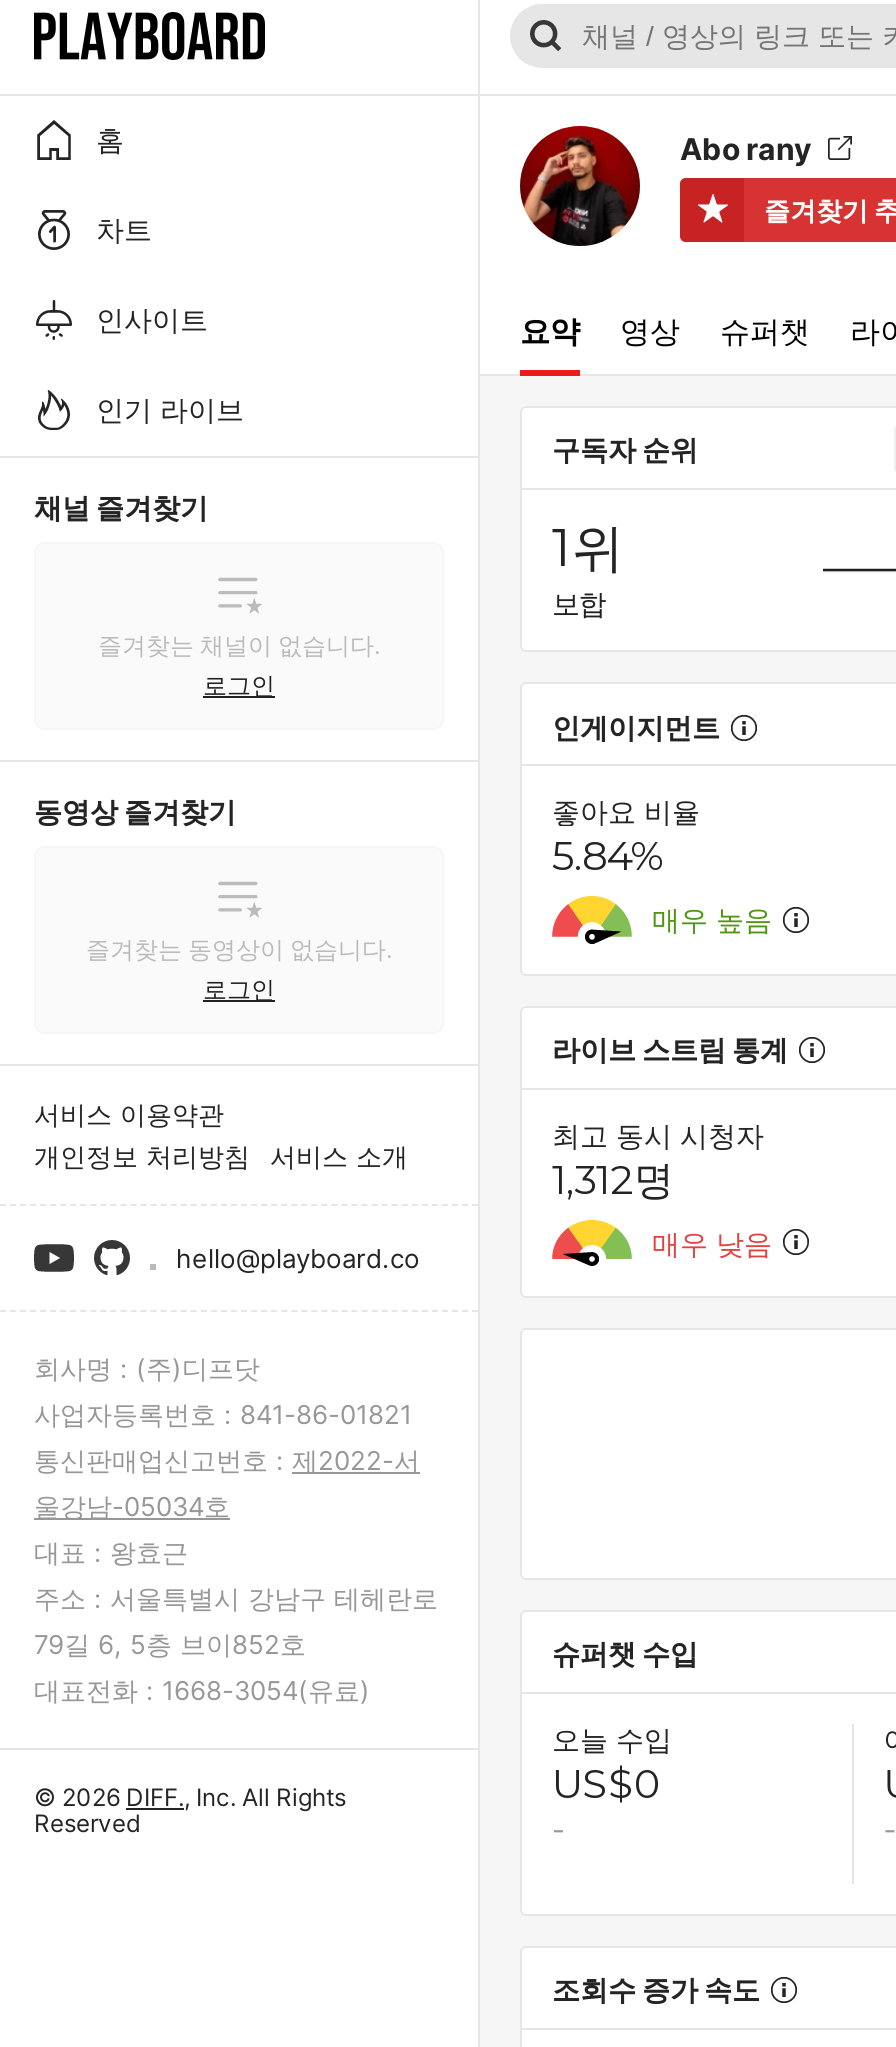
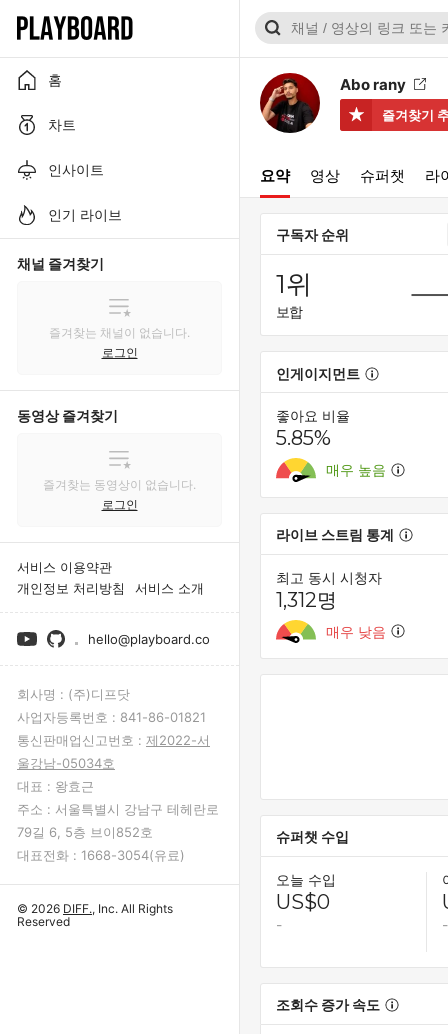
[552,832,664,880] 5.84% -> [276,426,331,450] 5.85%

